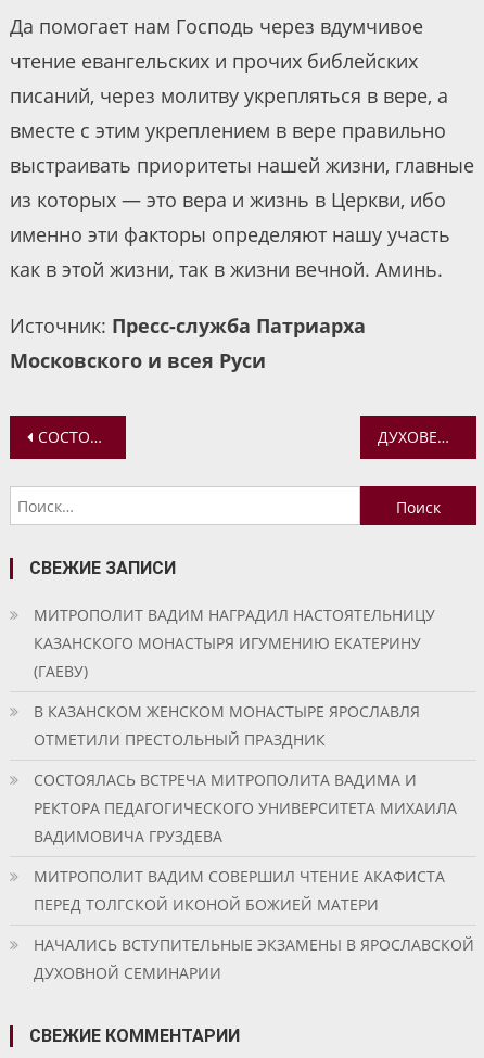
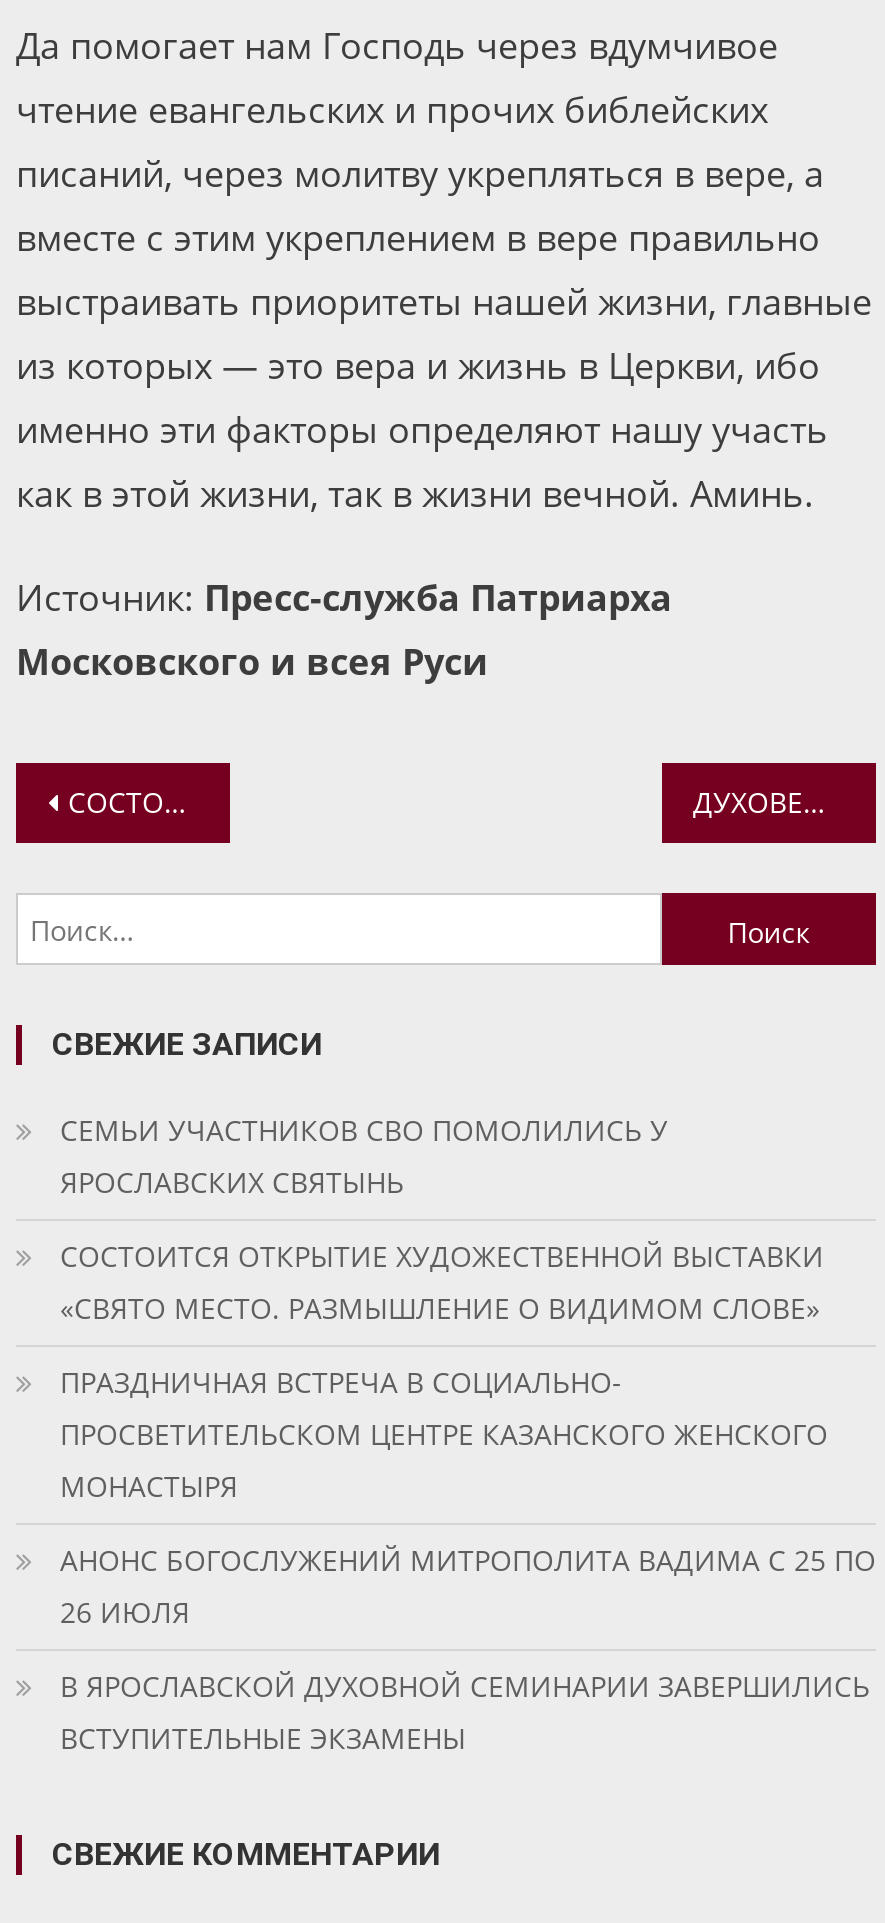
[34,605,435,682] МИТРОПОЛИТ ВАДИМ НАГРАДИЛ НАСТОЯТЕЛЬНИЦУ | КАЗАНСКОГО МОНАСТЫРЯ ИГУМЕНИЮ ЕКАТЕРИНУ | (ГАЕВУ) -> [60,1111,668,1201] СЕМЬИ УЧАСТНИКОВ СВО ПОМОЛИЛИСЬ У | ЯРОСЛАВСКИХ СВЯТЫНЬ
[34,701,420,750] В КАЗАНСКОМ ЖЕНСКОМ МОНАСТЫРЕ ЯРОСЛАВЛЯ | ОТМЕТИЛИ ПРЕСТОЛЬНЫЙ ПРАЗДНИК -> [60,1237,824,1327] СОСТОИТСЯ ОТКРЫТИЕ ХУДОЖЕСТВЕННОЙ ВЫСТАВКИ | «СВЯТО МЕСТО. РАЗМЫШЛЕНИЕ О ВИДИМОМ СЛОВЕ»
[34,770,457,847] СОСТОЯЛАСЬ ВСТРЕЧА МИТРОПОЛИТА ВАДИМА И | РЕКТОРА ПЕДАГОГИЧЕСКОГО УНИВЕРСИТЕТА МИХАИЛА | ВАДИМОВИЧА ГРУЗДЕВА -> [60,1363,828,1505] ПРАЗДНИЧНАЯ ВСТРЕЧА В СОЦИАЛЬНО- | ПРОСВЕТИТЕЛЬСКОМ ЦЕНТРЕ КАЗАНСКОГО ЖЕНСКОГО | МОНАСТЫРЯ
[34,866,445,915] МИТРОПОЛИТ ВАДИМ СОВЕРШИЛ ЧТЕНИЕ АКАФИСТА | ПЕРЕД ТОЛГСКОЙ ИКОНОЙ БОЖИЕЙ МАТЕРИ -> [60,1541,876,1631] АНОНС БОГОСЛУЖЕНИЙ МИТРОПОЛИТА ВАДИМА С 25 ПО | 26 ИЮЛЯ
[34,935,474,983] НАЧАЛИСЬ ВСТУПИТЕЛЬНЫЕ ЭКЗАМЕНЫ В ЯРОСЛАВСКОЙ | ДУХОВНОЙ СЕМИНАРИИ -> [60,1667,870,1757] В ЯРОСЛАВСКОЙ ДУХОВНОЙ СЕМИНАРИИ ЗАВЕРШИЛИСЬ | ВСТУПИТЕЛЬНЫЕ ЭКЗАМЕНЫ

